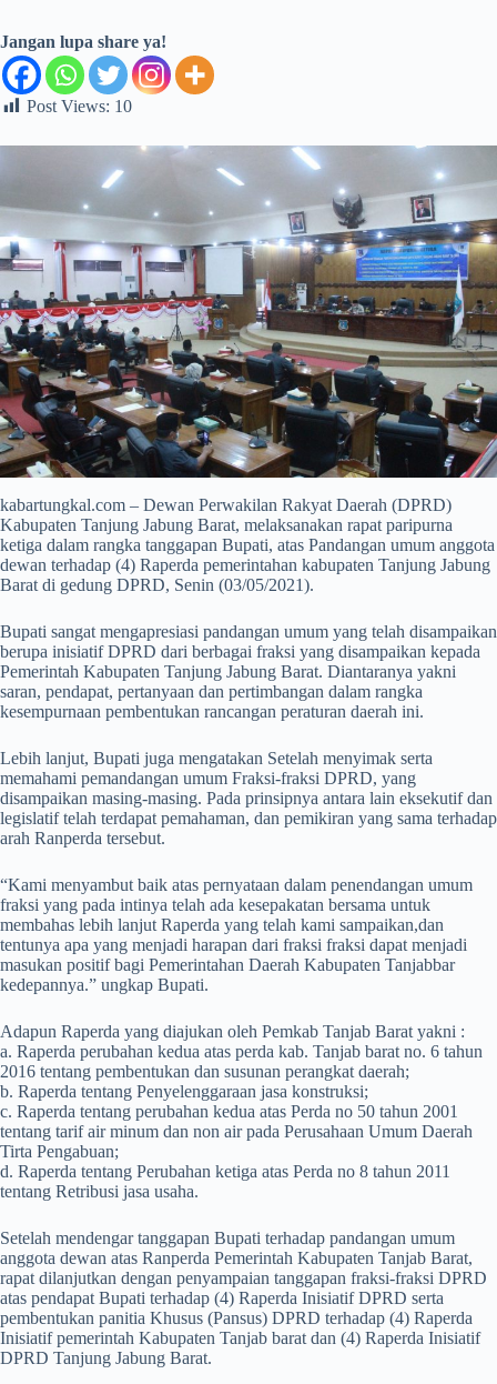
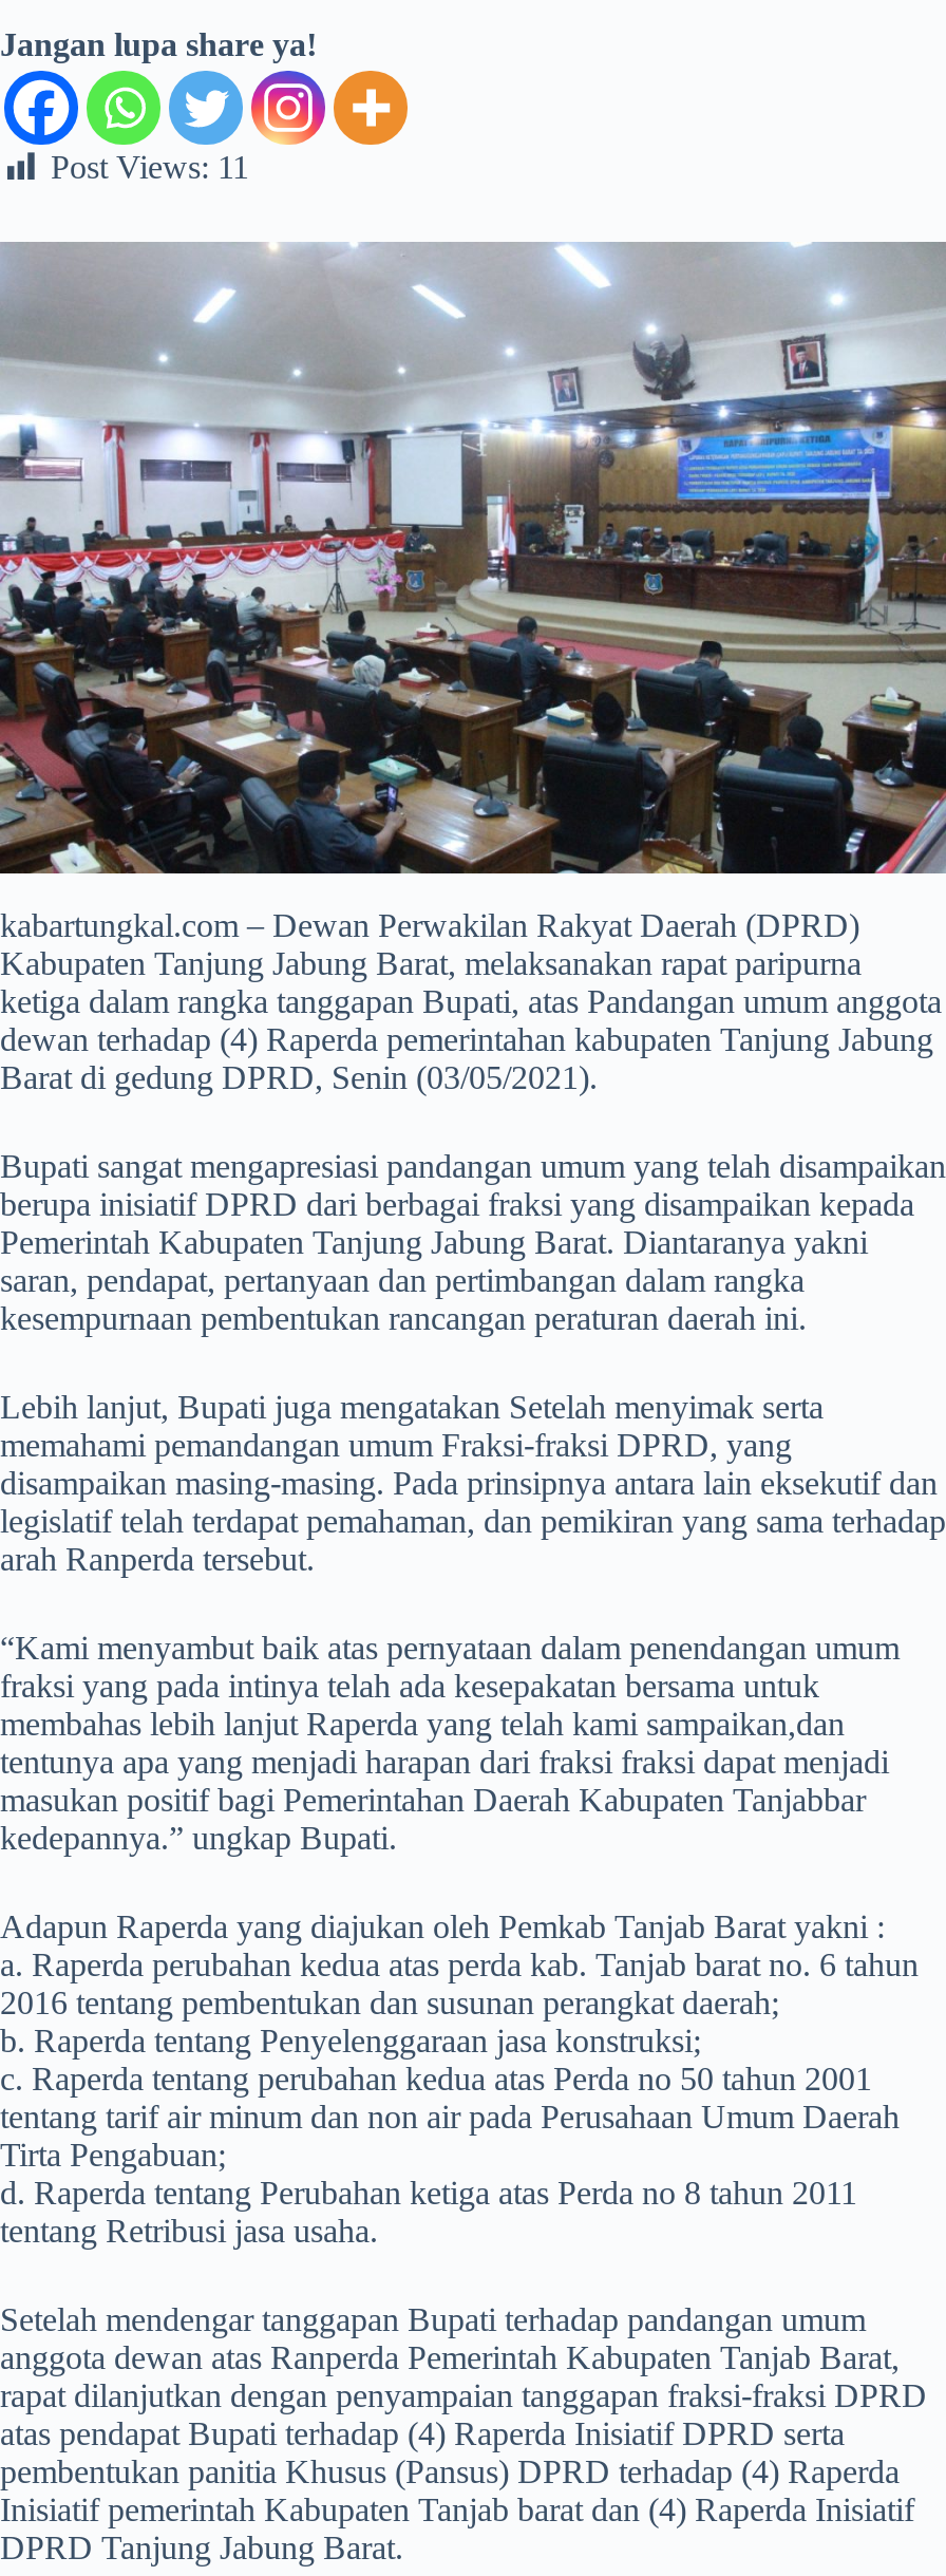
[27,97,132,116] Post Views: 10 -> [51,149,249,185] Post Views: 11

